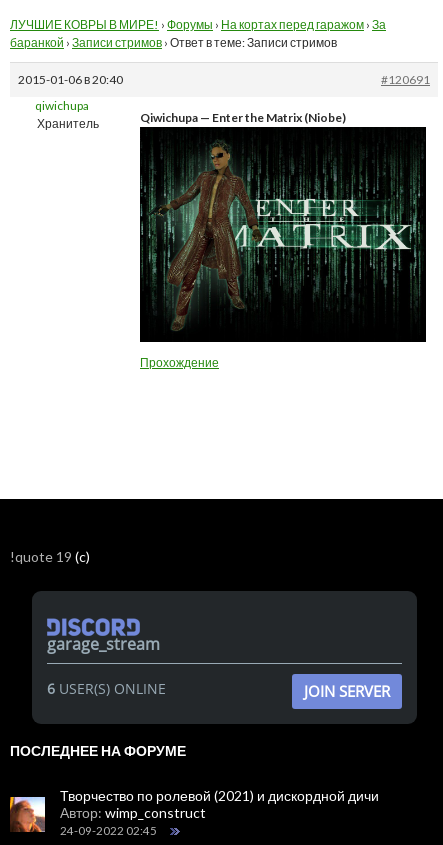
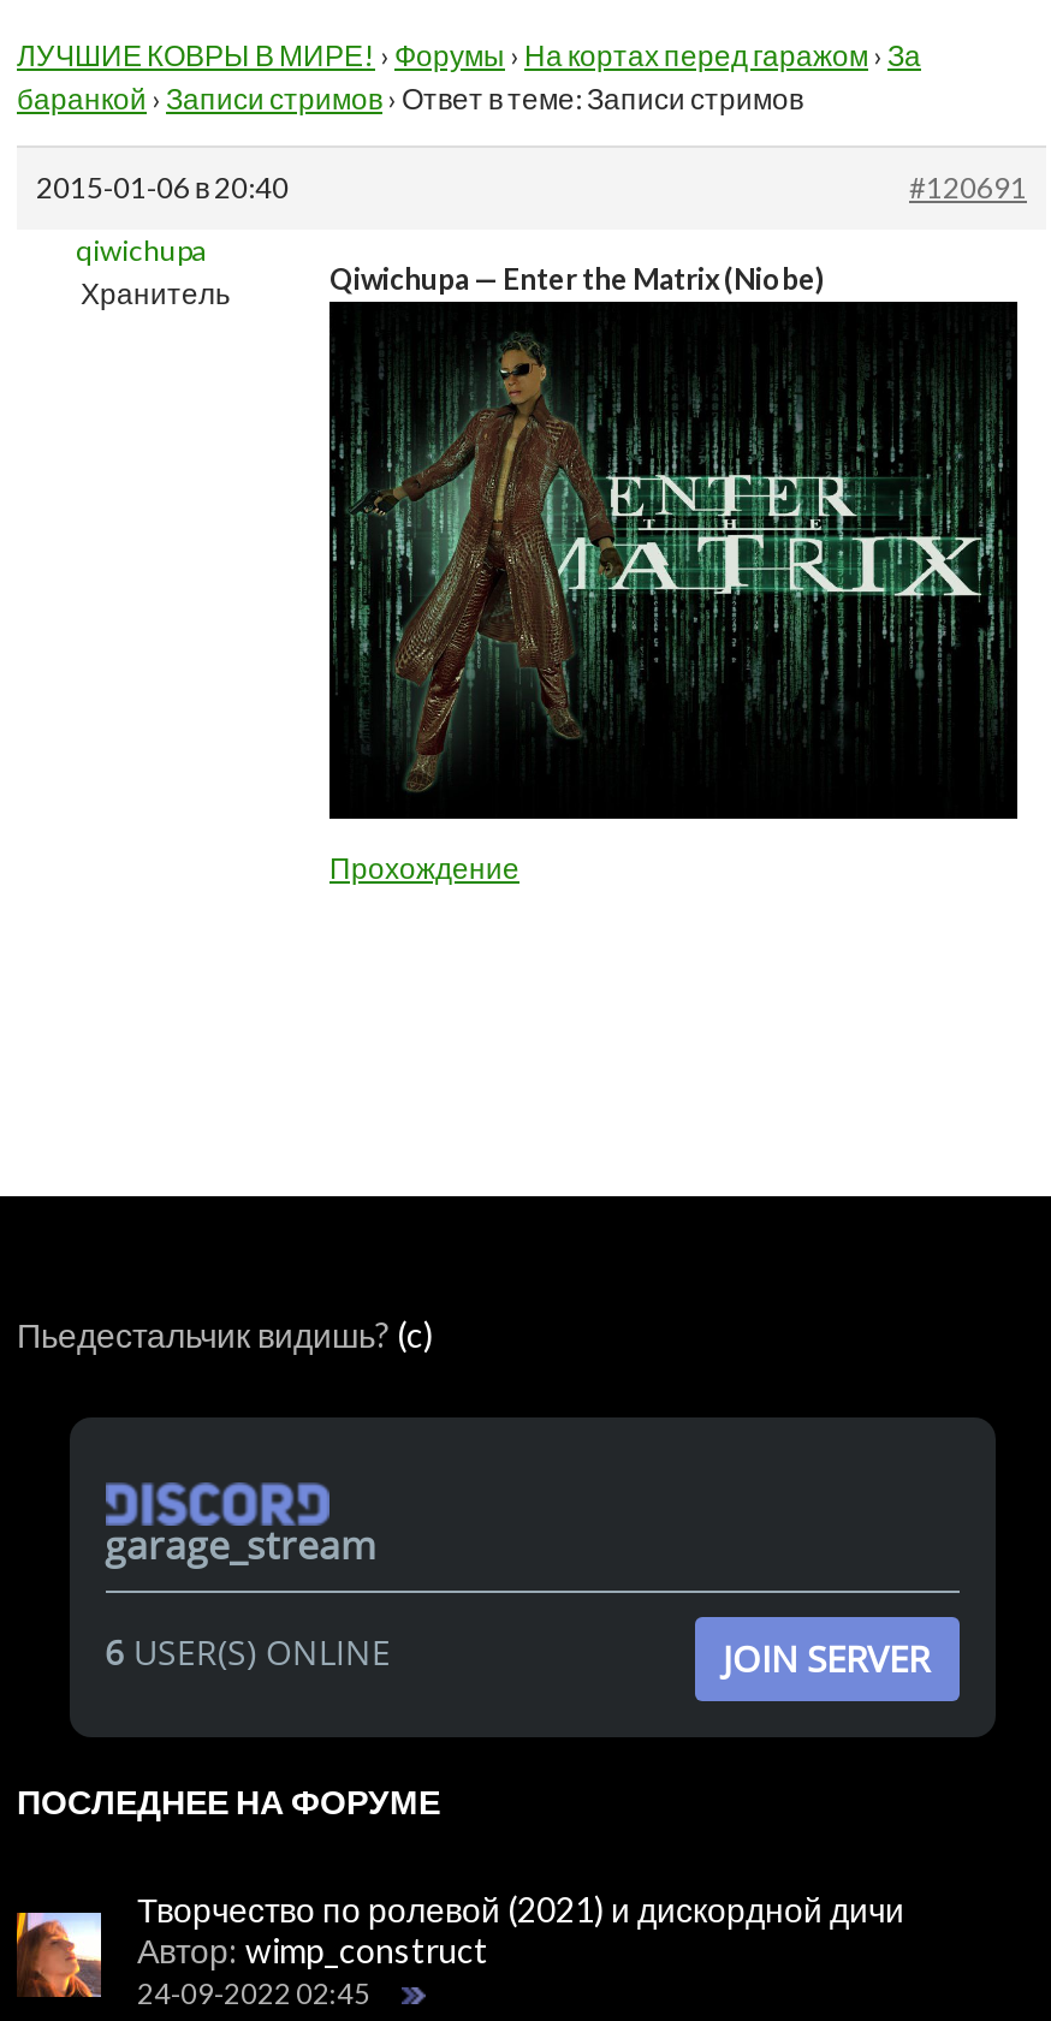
[10,547,90,564] !quote 19 (c) -> [17,1313,433,1354] Пьедестальчик видишь? (c)

